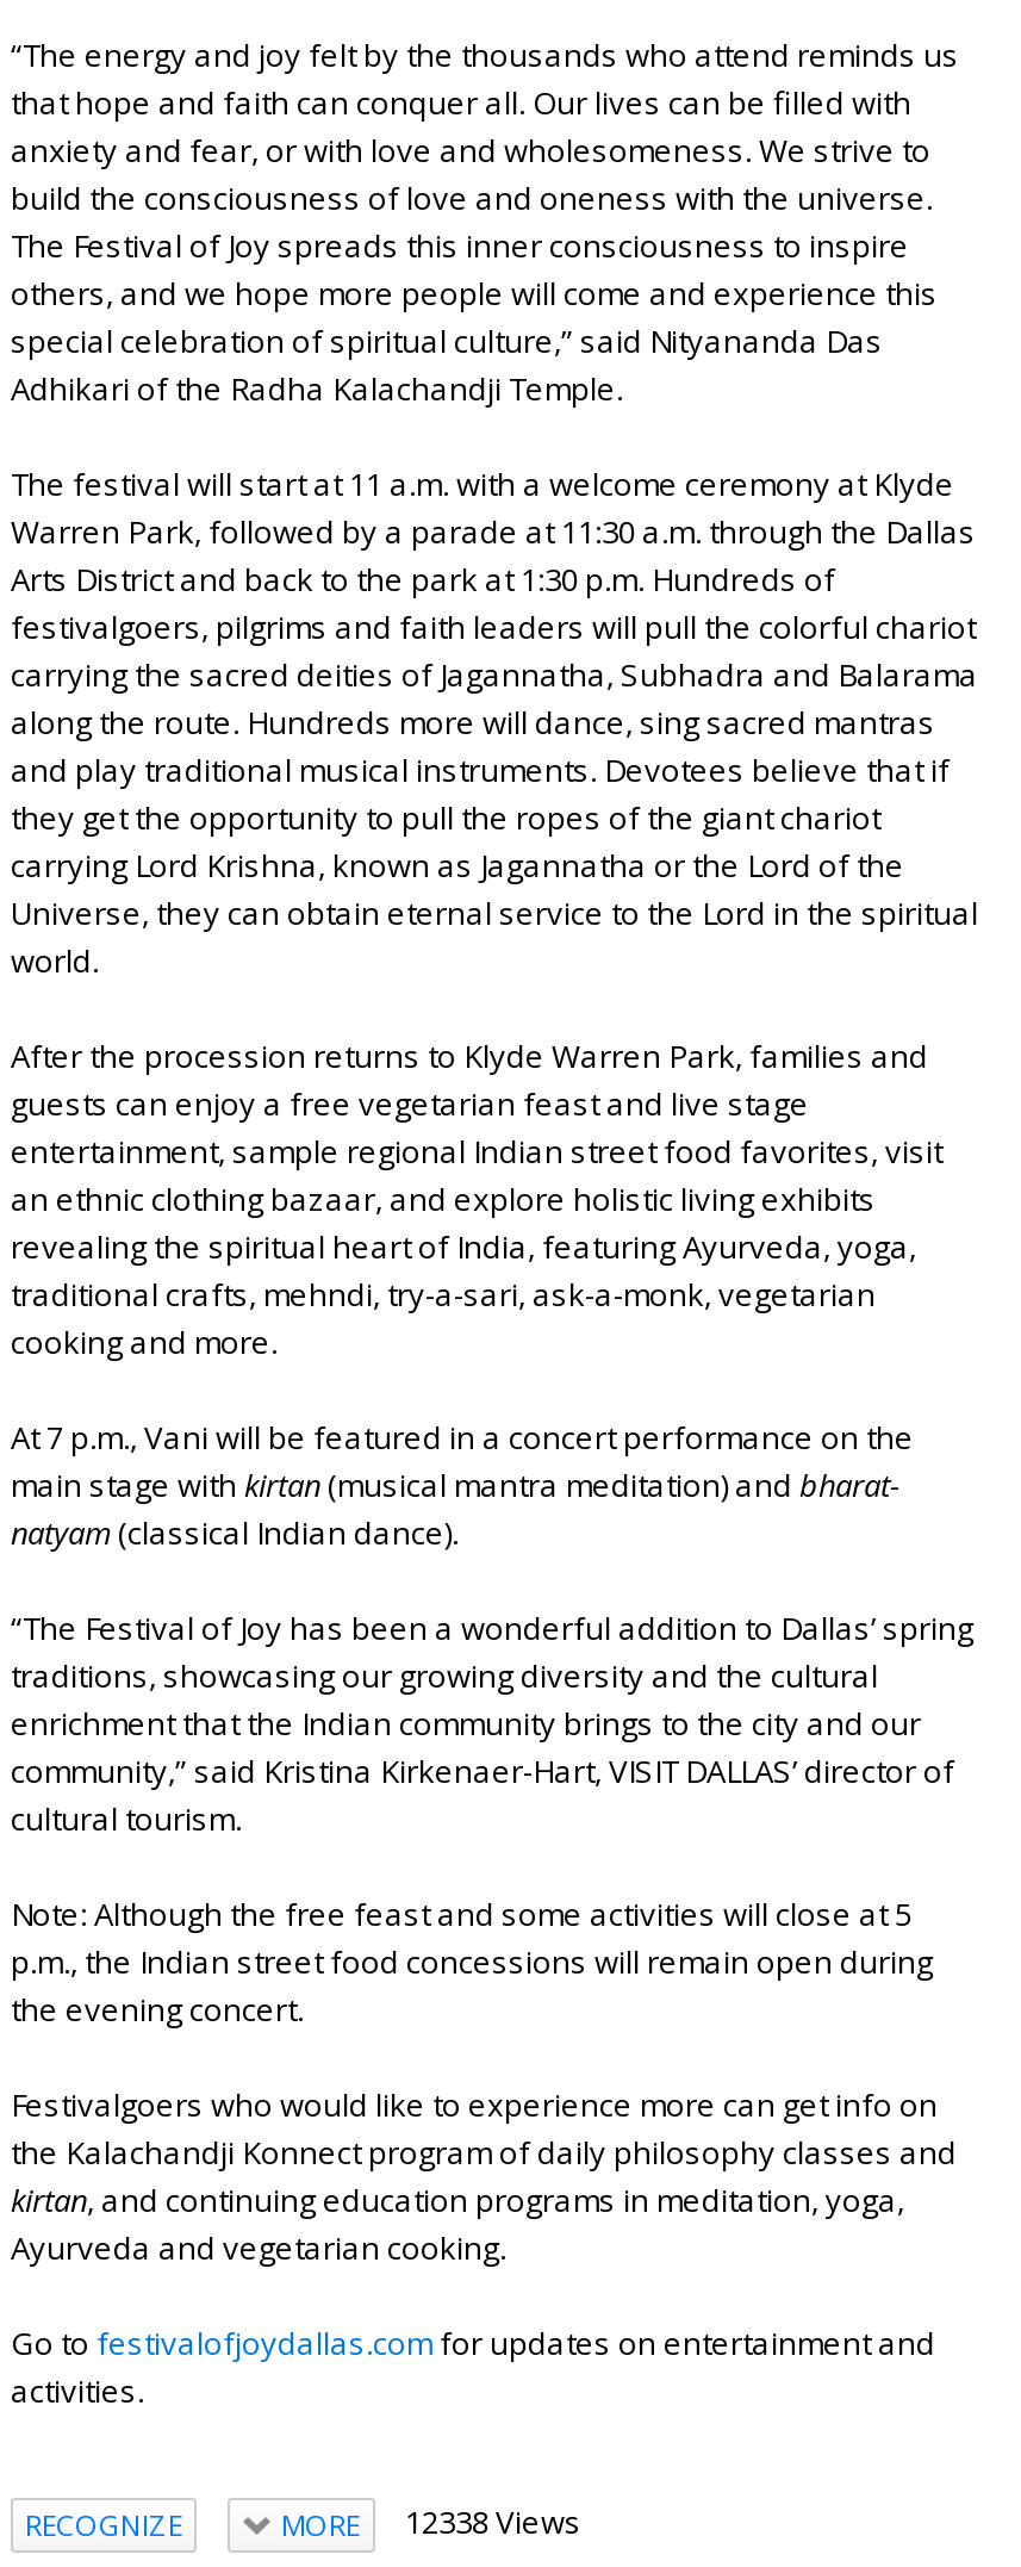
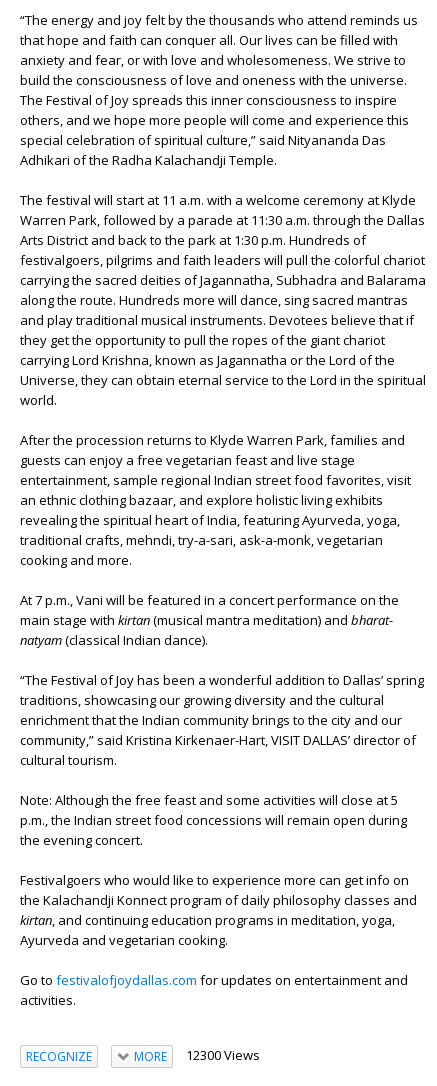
[281,2501,581,2546] MORE 12338 Views -> [133,1046,259,1065] MORE 12300 Views

